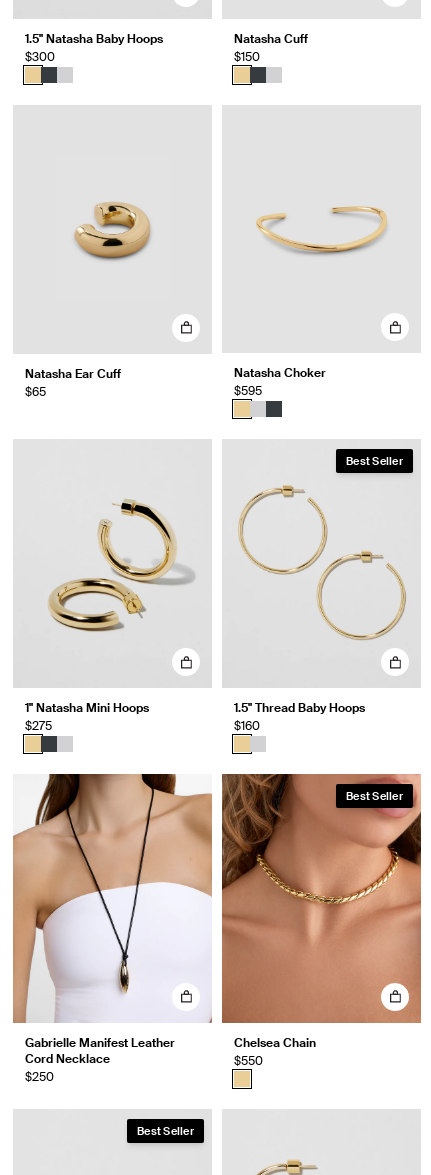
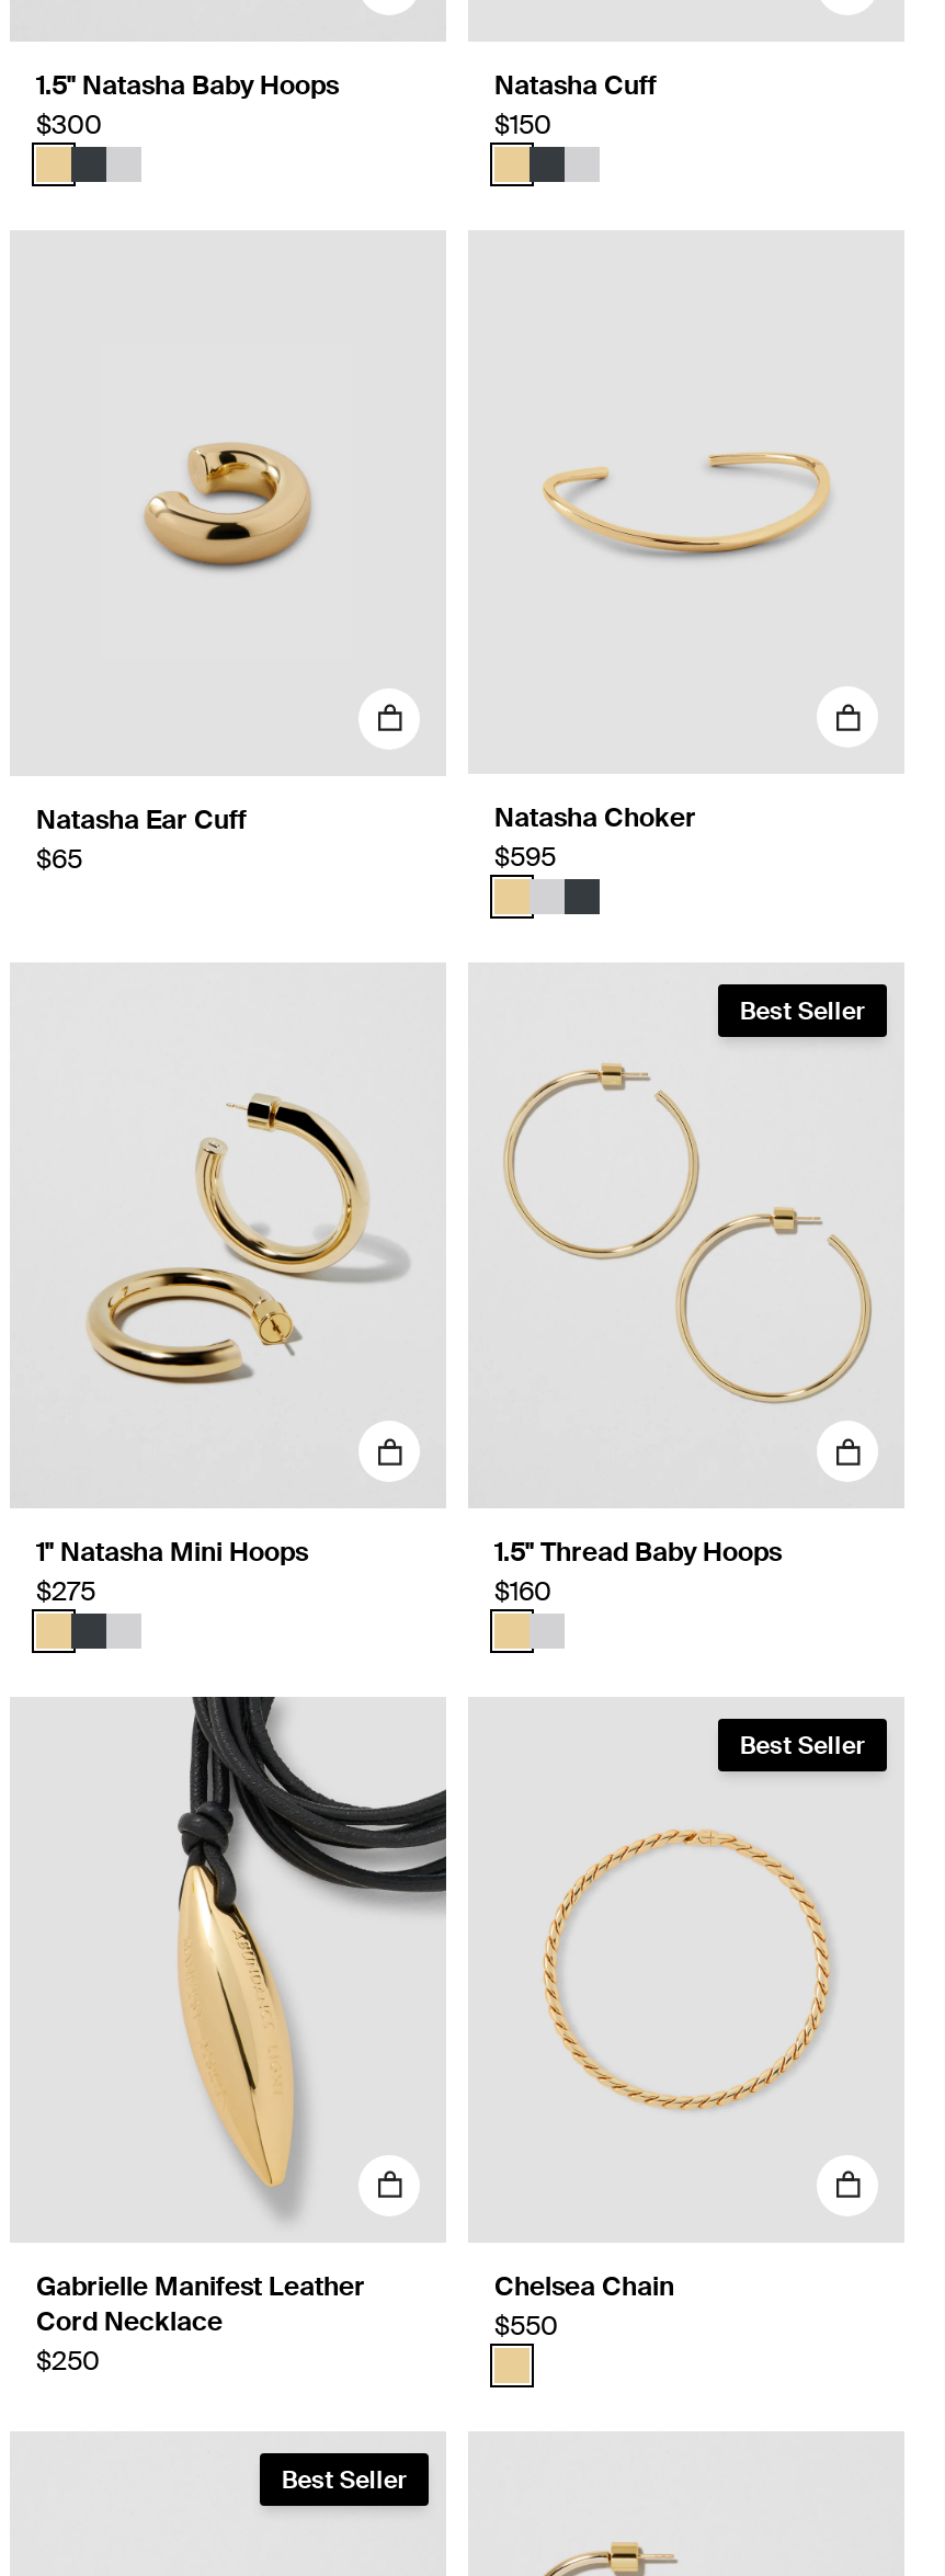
[13,773,213,1023] [image] -> [12,1695,448,2241] [image]
[221,773,422,1024] [image] -> [468,1697,904,2243] [image]

